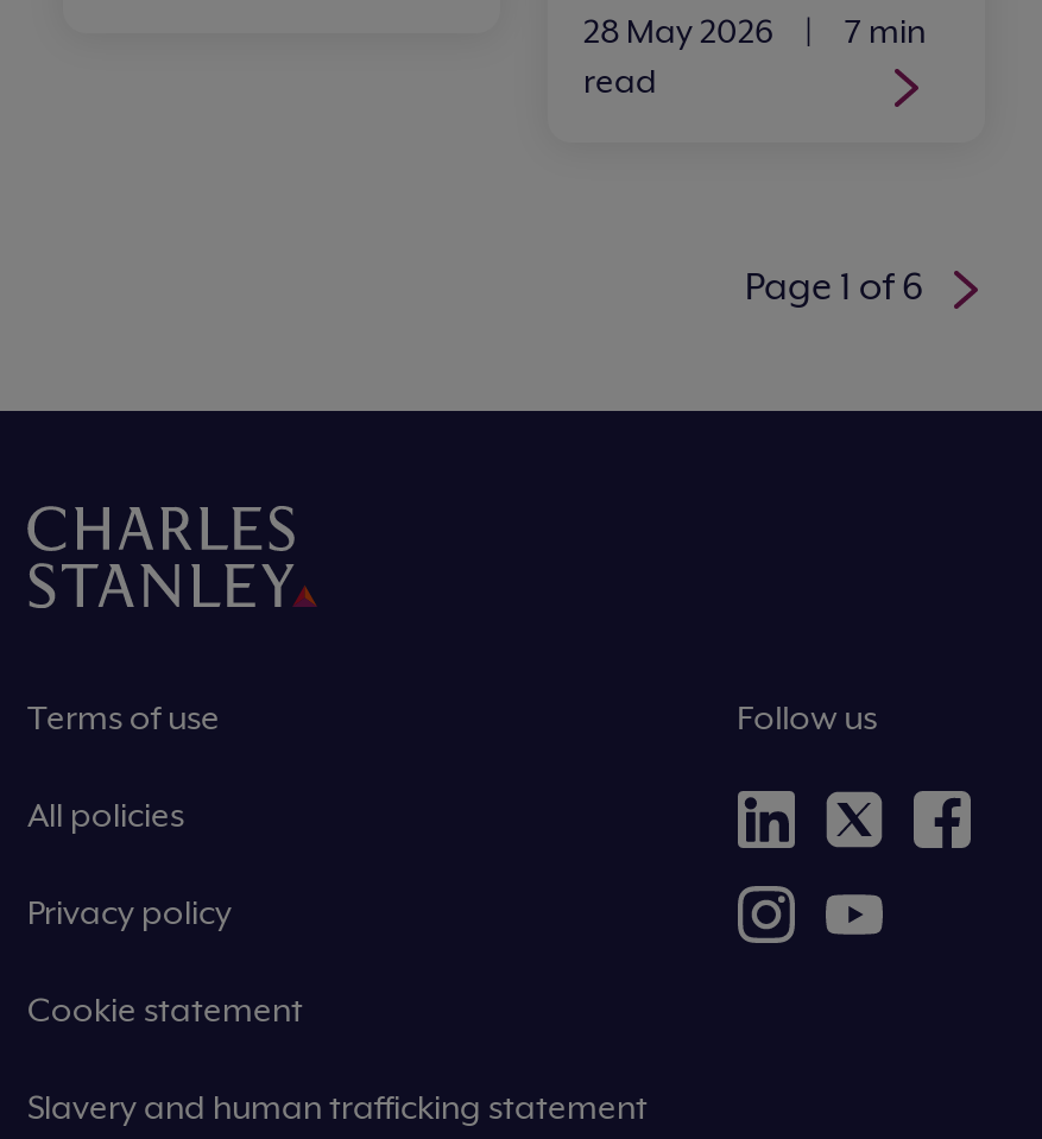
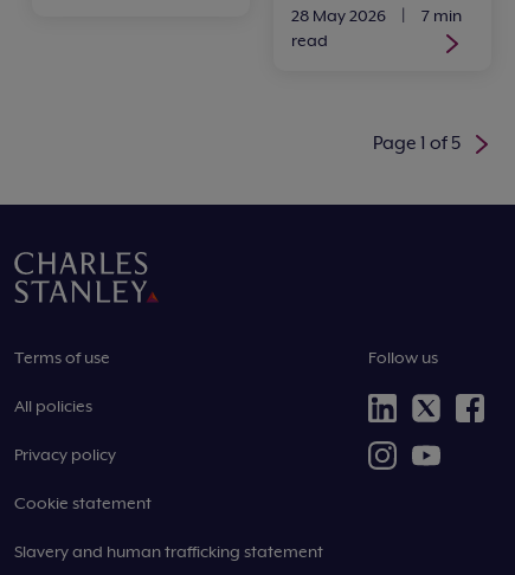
[745,264,923,311] Page 1 of 6 -> [373,131,460,155] Page 1 of 5

